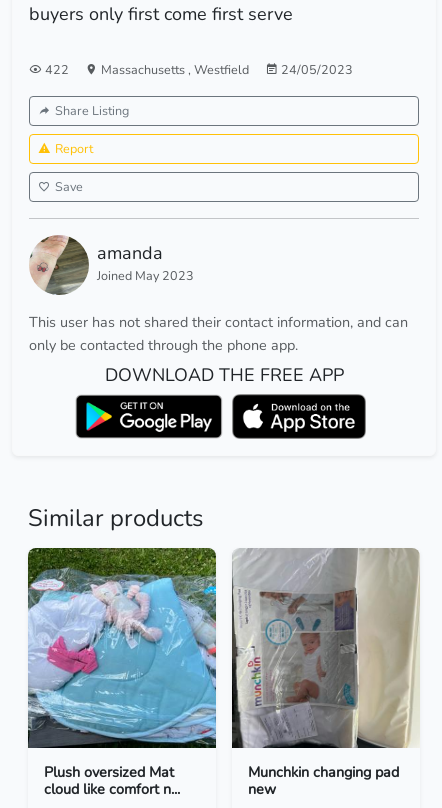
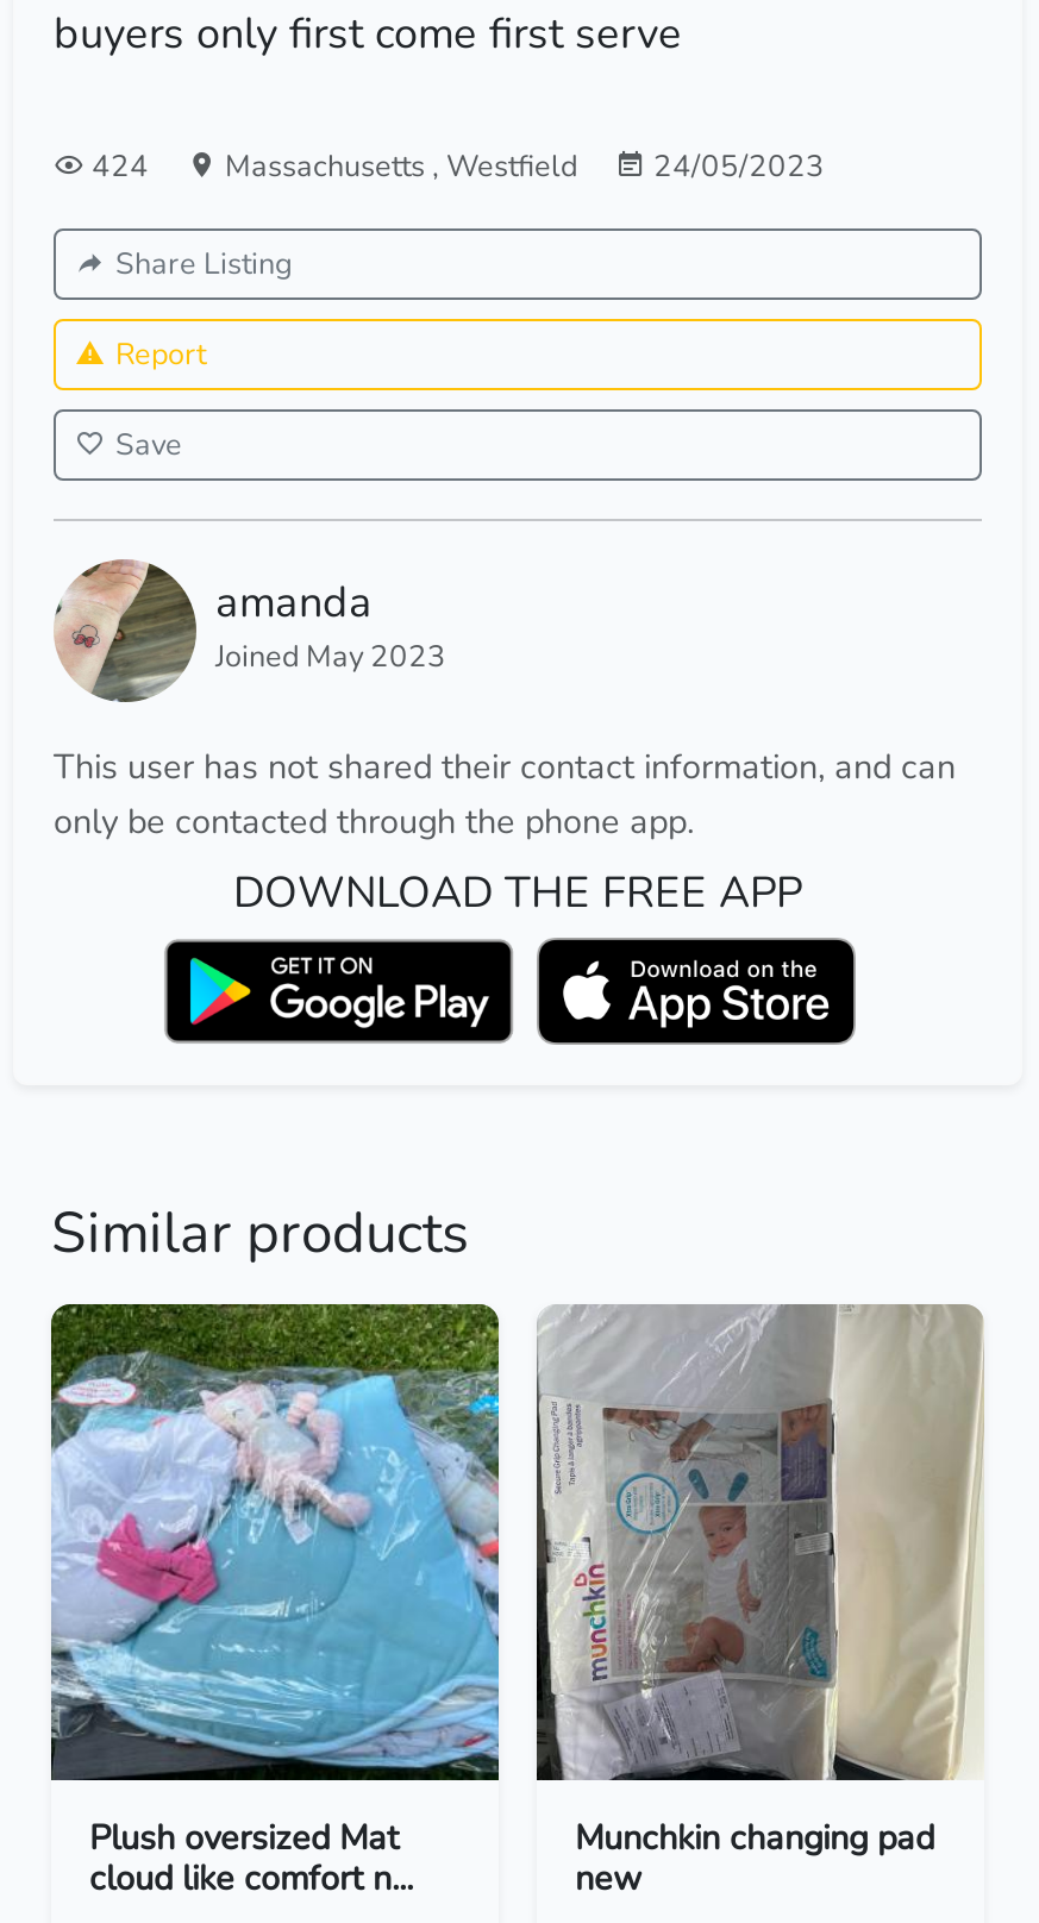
[42,61,353,78] 422 Massachusetts, Westfield 24/05/2023 -> [85,146,825,186] 424 Massachusetts, Westfield 24/05/2023

